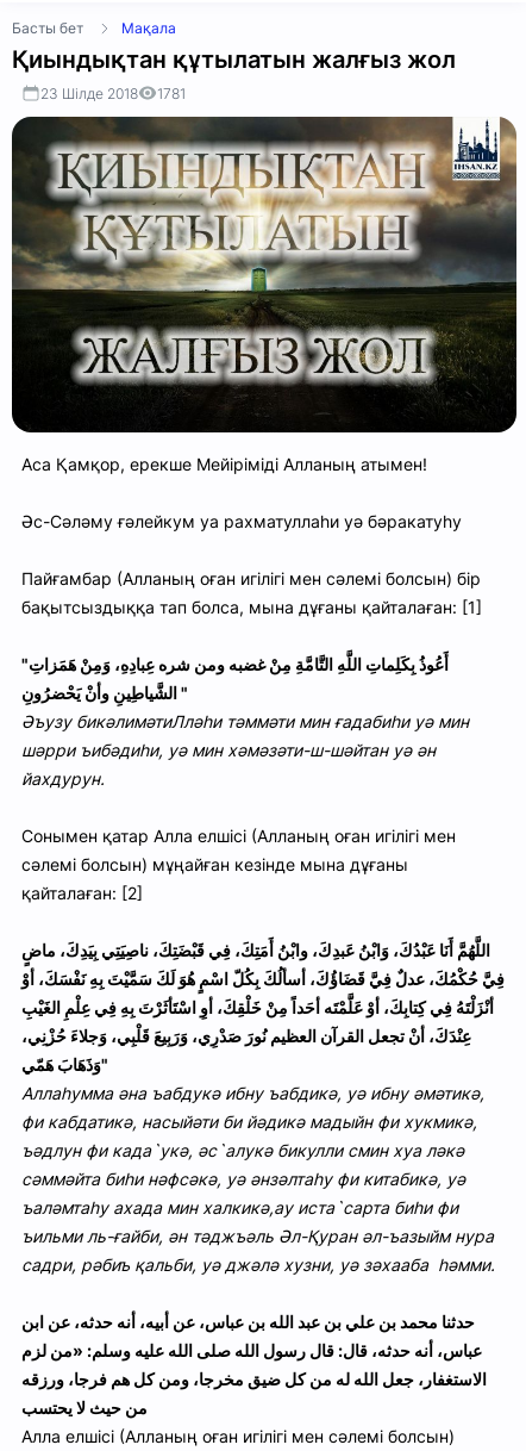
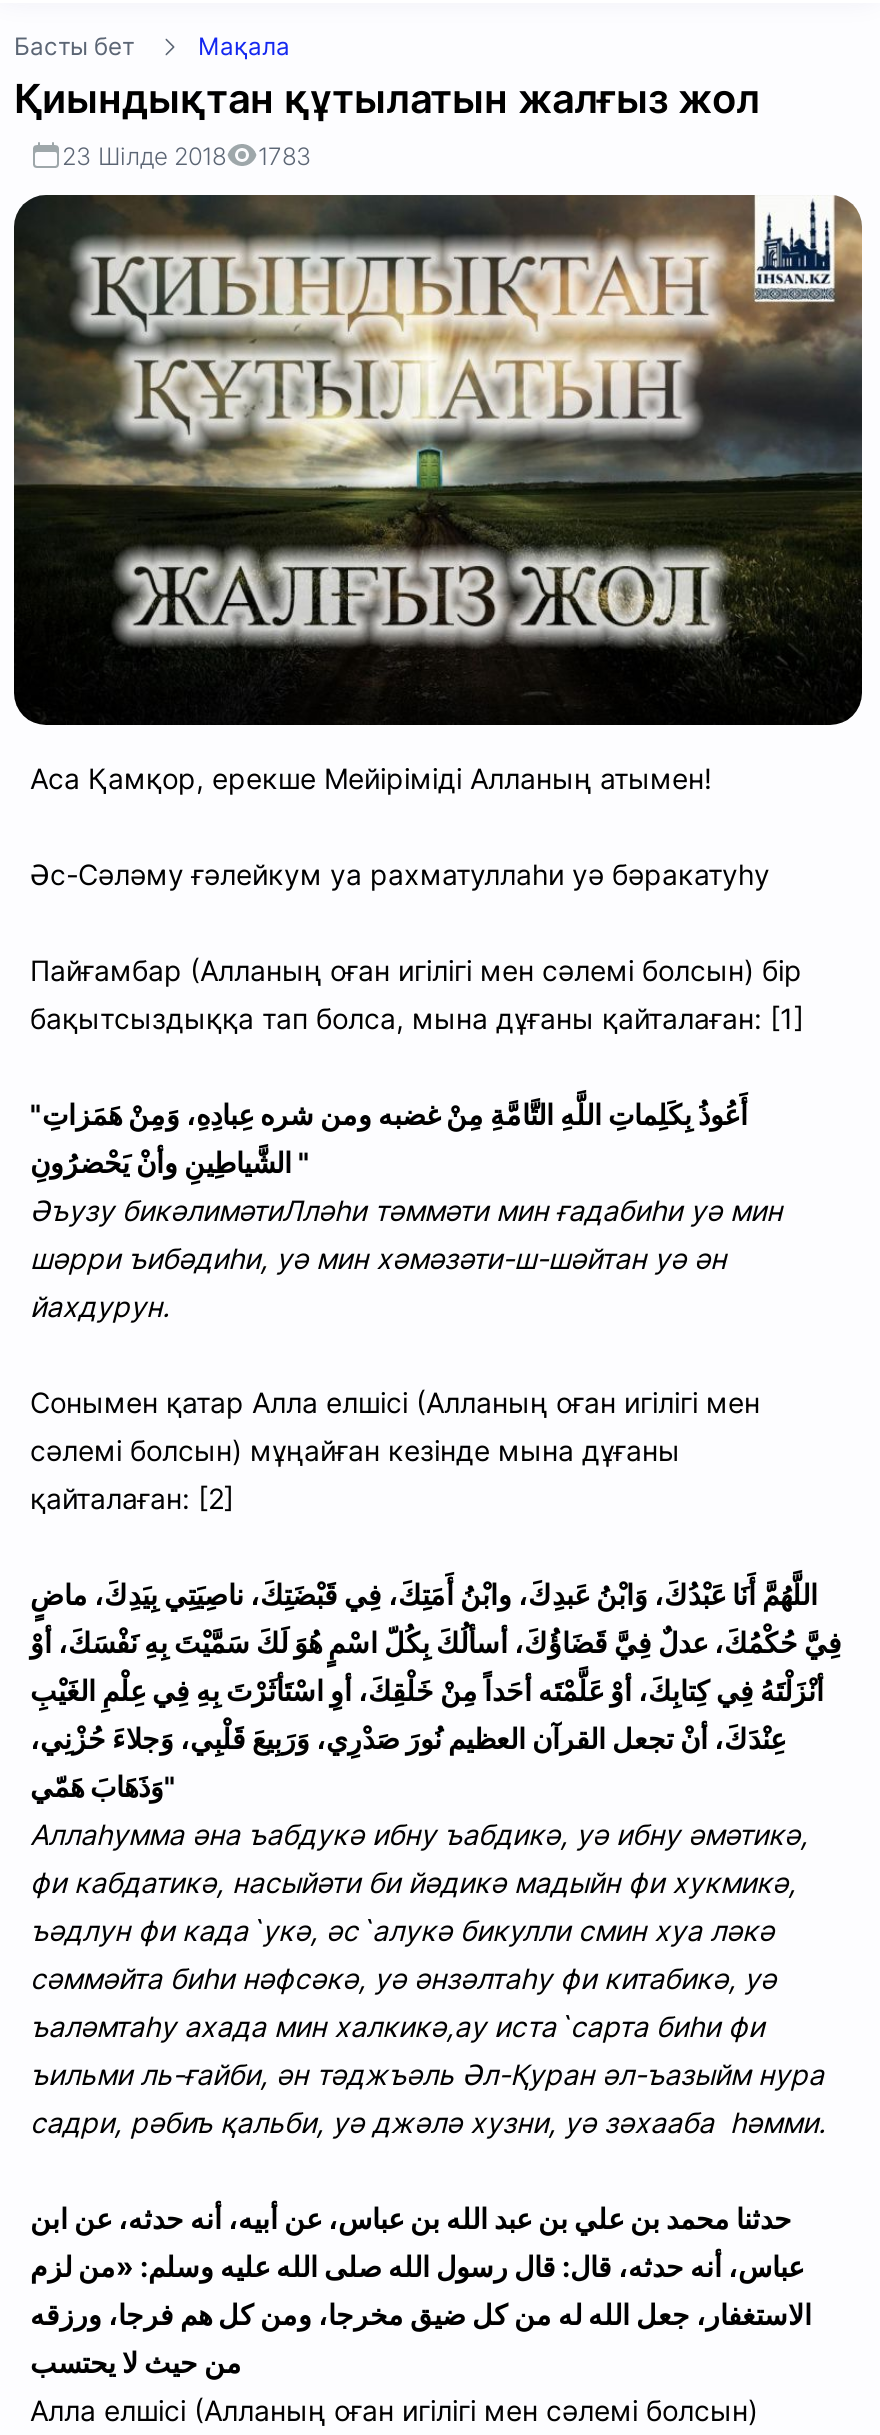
[157,84,186,102] 1781 -> [258,140,312,170] 1783

